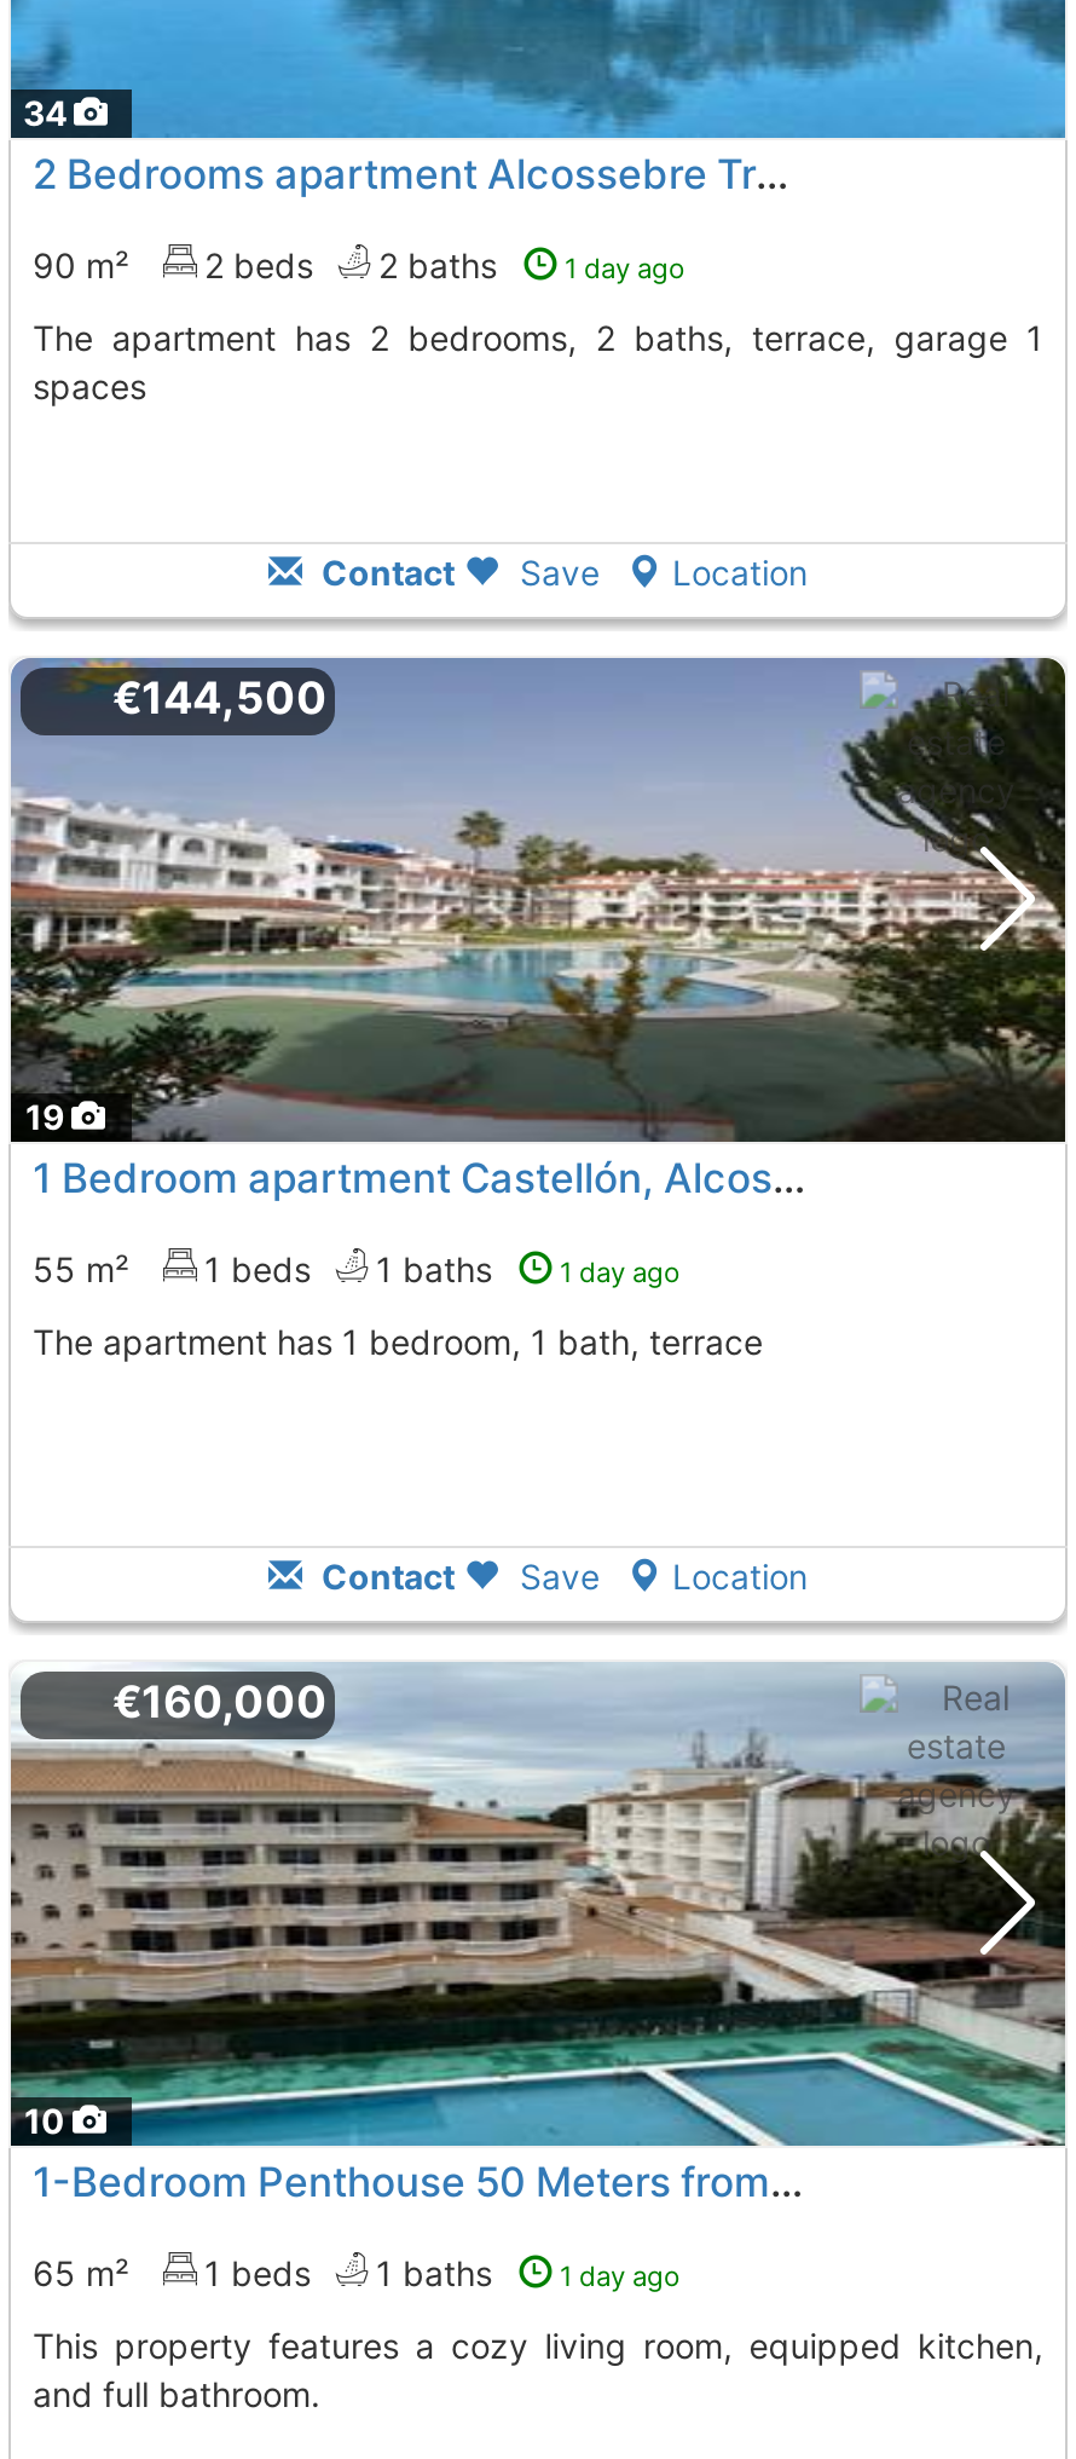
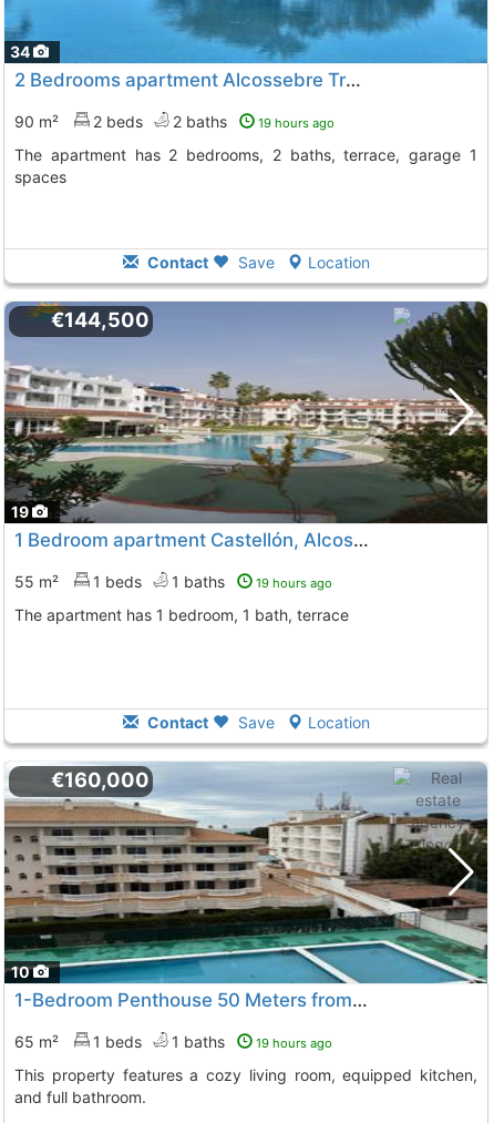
[33,244,685,285] 90 m² 2 beds 2 baths 1 day ago -> [14,112,335,131] 90 m² 2 beds 2 baths 19 hours ago
[560,1256,681,1289] 1 day ago -> [256,575,332,591] 19 hours ago
[33,2252,681,2293] 65 m² 1 beds 1 baths 1 day ago -> [14,1032,332,1051] 65 m² 1 beds 1 baths 19 hours ago

